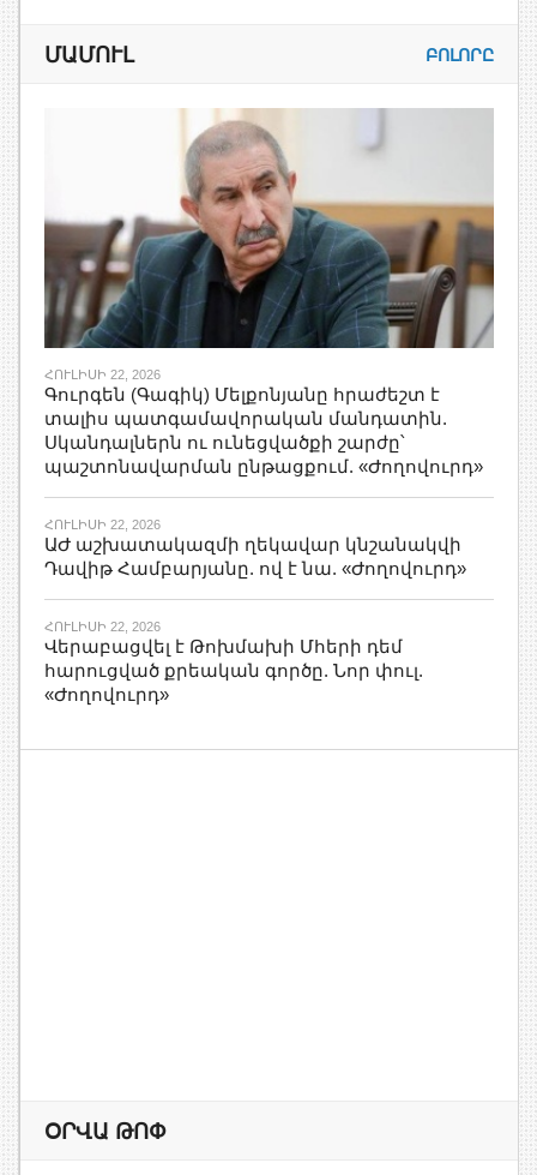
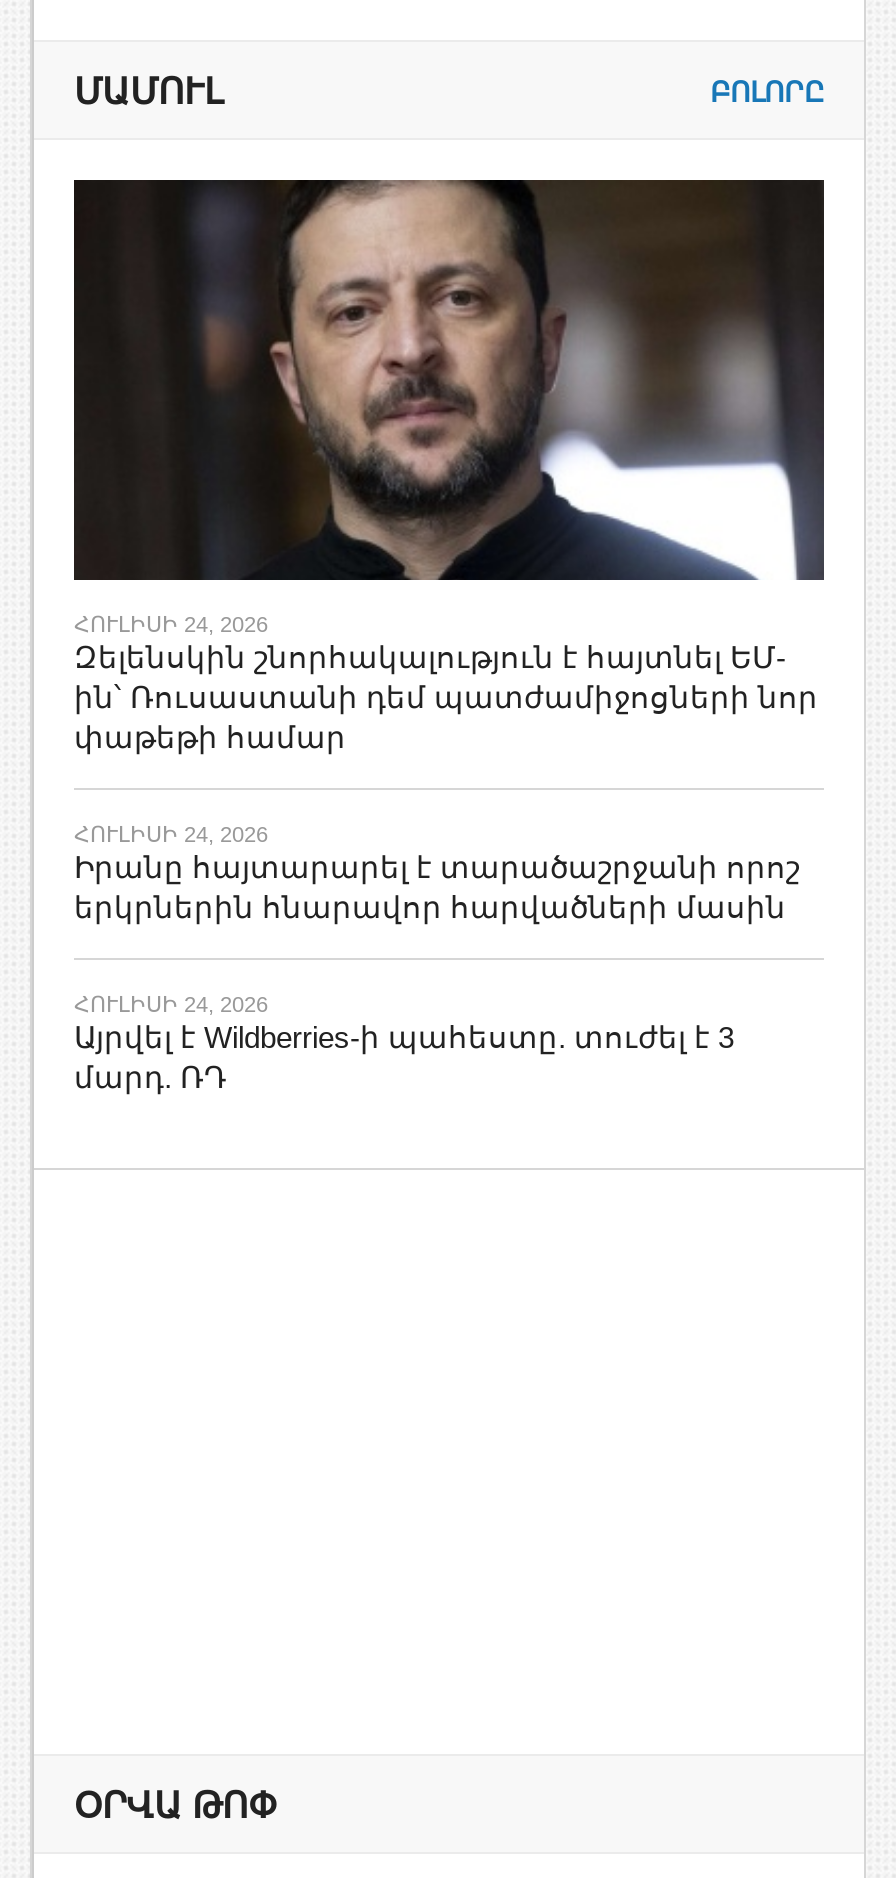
[44,108,495,477] [image] | ՀՈՒԼԻՍԻ 22, 2026 | Գուրգեն (Գագիկ) Մելքոնյանը հրաժեշտ է | տալիս պատգամավորական մանդատին. | Սկանդալներն ու ունեցվածքի շարժը՝ | պաշտոնավարման ընթացքում. «Ժողովուրդ» -> [72,178,826,754] [image] | ՀՈՒԼԻՍԻ 24, 2026 | Զելենսկին շնորհակալություն է հայտնել ԵՄ- | ին՝ Ռուսաստանի դեմ պատժամիջոցների նոր | փաթեթի համար
[44,517,466,579] ՀՈՒԼԻՍԻ 22, 2026 | ԱԺ աշխատակազմի ղեկավար կնշանակվի | Դավիթ Համբարյանը. ով է նա. «Ժողովուրդ» -> [74,822,800,924] ՀՈՒԼԻՍԻ 24, 2026 | Իրանը հայտարարել է տարածաշրջանի որոշ | երկրներին հնարավոր հարվածների մասին
[44,619,423,705] ՀՈՒԼԻՍԻ 22, 2026 | Վերաբացվել է Թոխմախի Մհերի դեմ | հարուցված քրեական գործը. Նոր փուլ. | «Ժողովուրդ» -> [74,992,734,1094] ՀՈՒԼԻՍԻ 24, 2026 | Այրվել է Wildberries-ի պահեստը. տուժել է 3 | մարդ. ՌԴ

